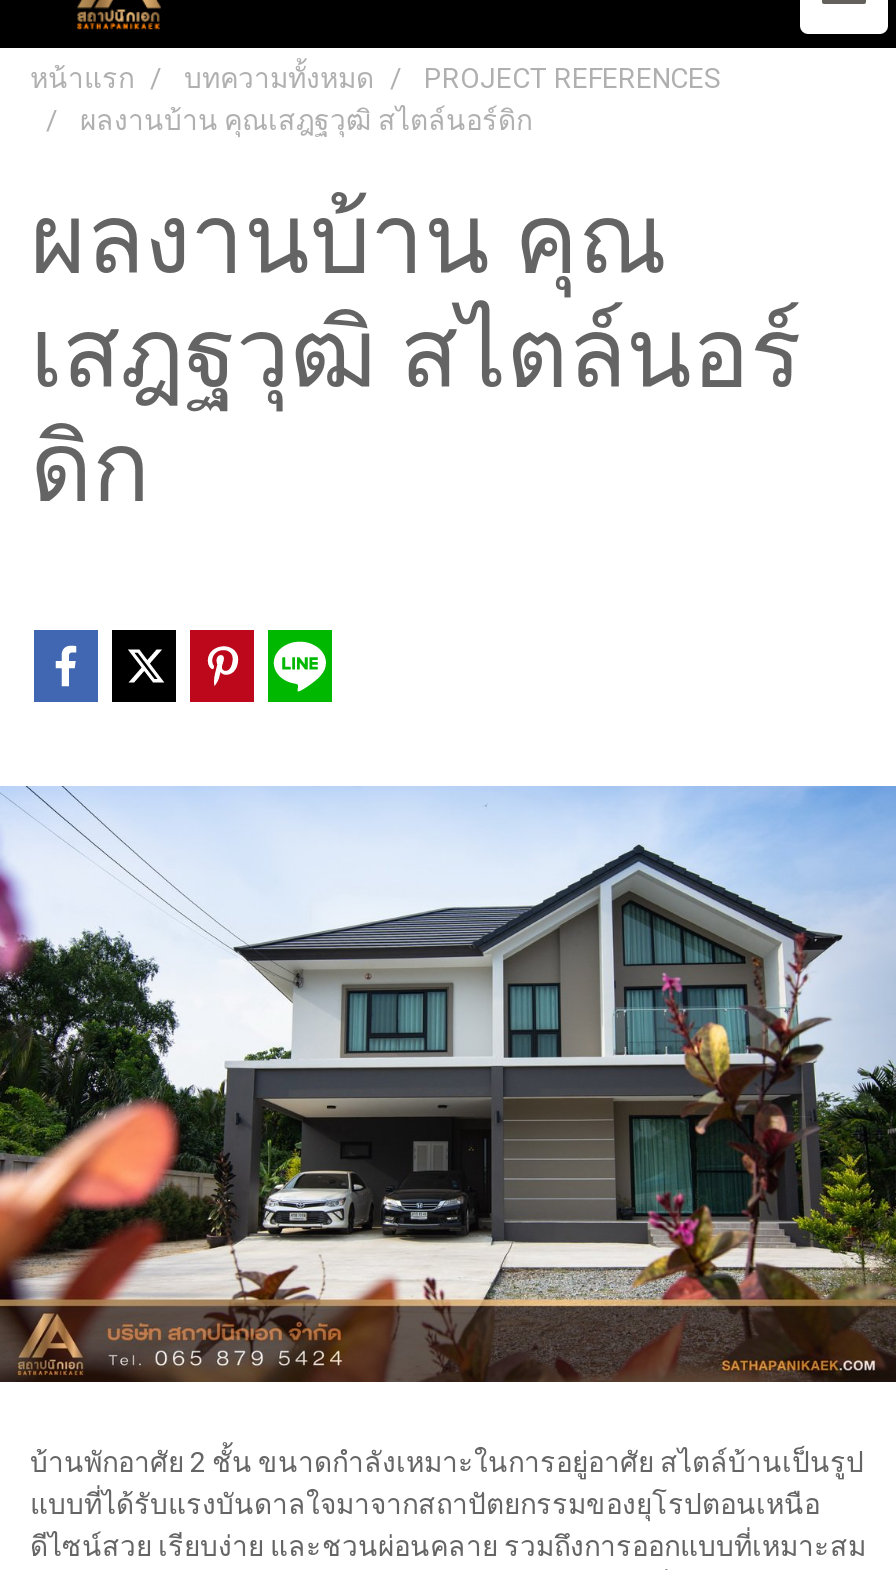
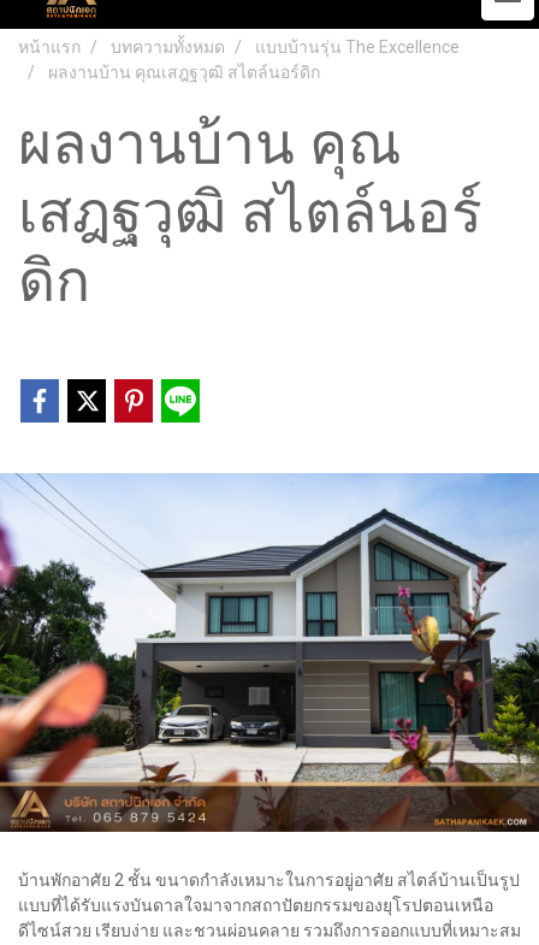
[424,62,722,94] PROJECT REFERENCES -> [255,37,460,57] แบบบ้านรุ่น The Excellence

